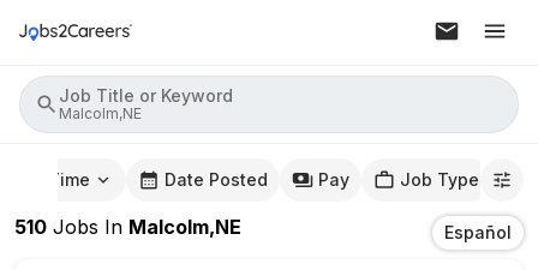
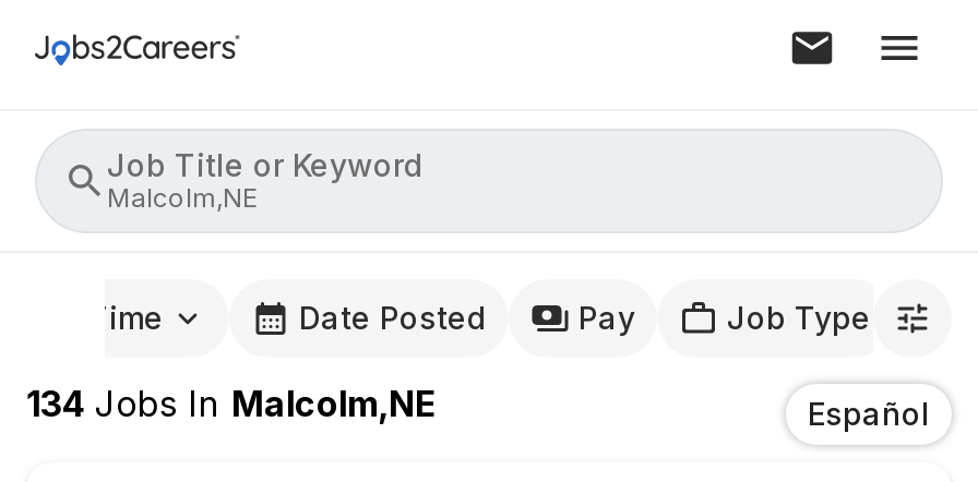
[14,215,241,239] 510 Jobs In Malcolm,NE -> [26,382,437,425] 134 Jobs In Malcolm,NE

